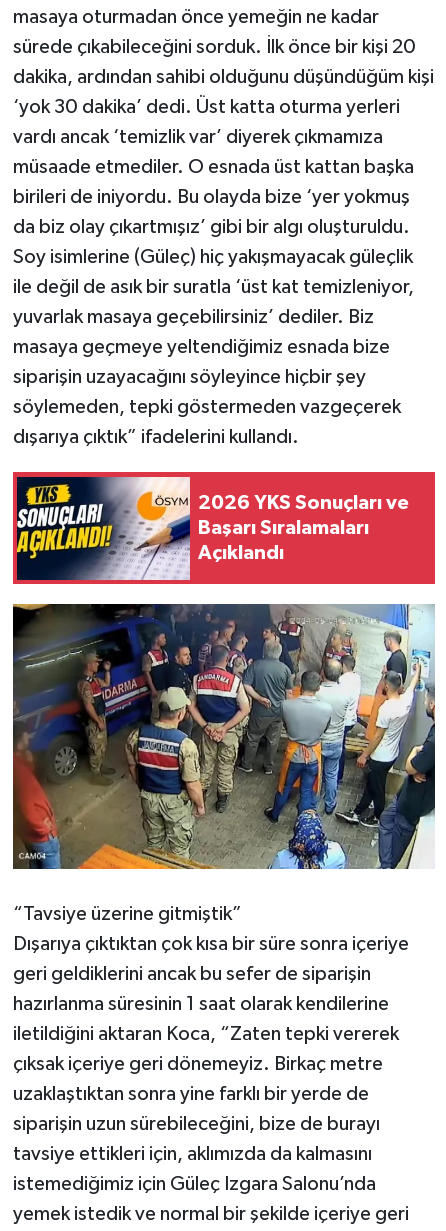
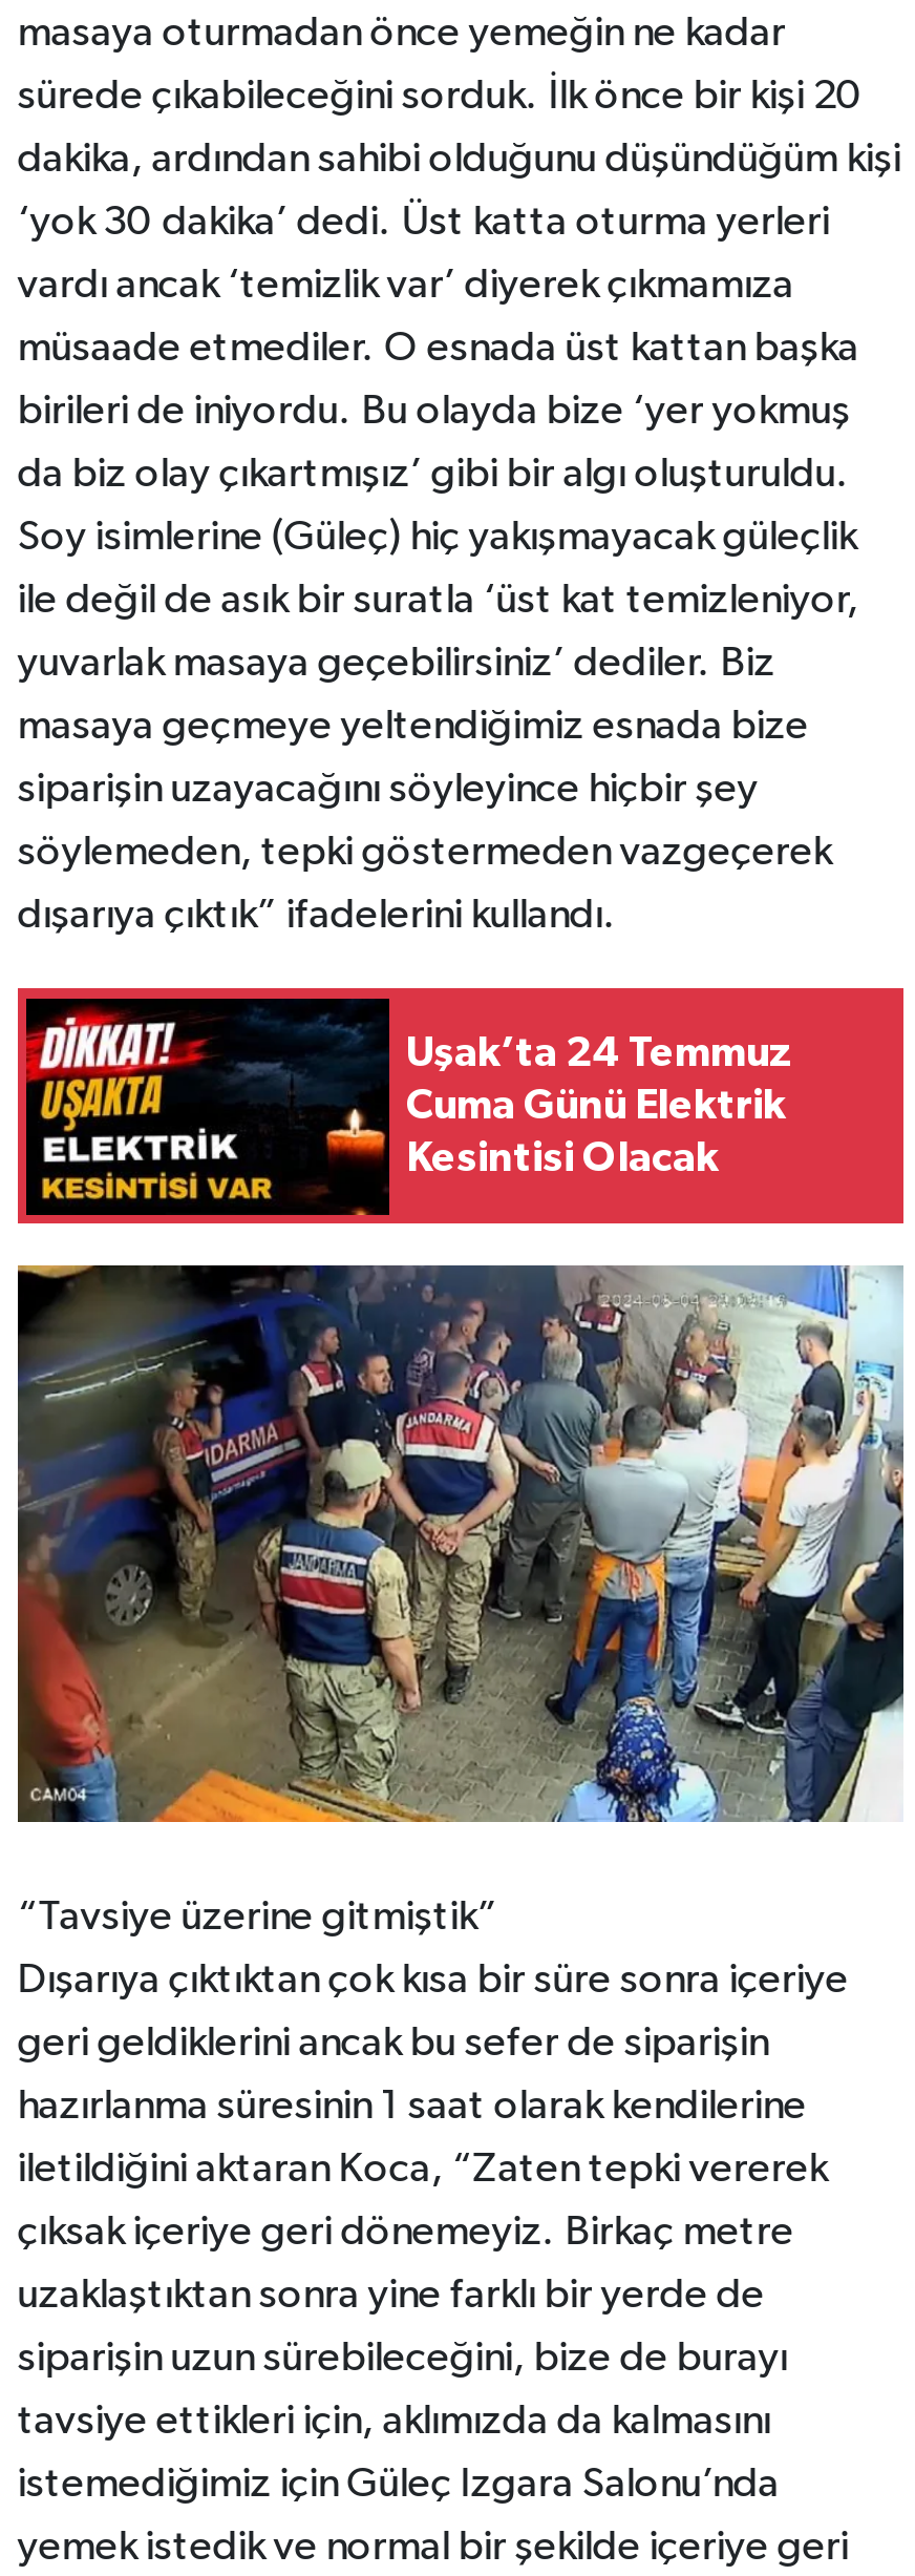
[16,476,409,581] [image] | 2026 YKS Sonuçları ve | Başarı Sıralamaları | Açıklandı -> [24,997,792,1217] [image] | Uşak’ta 24 Temmuz | Cuma Günü Elektrik | Kesintisi Olacak

